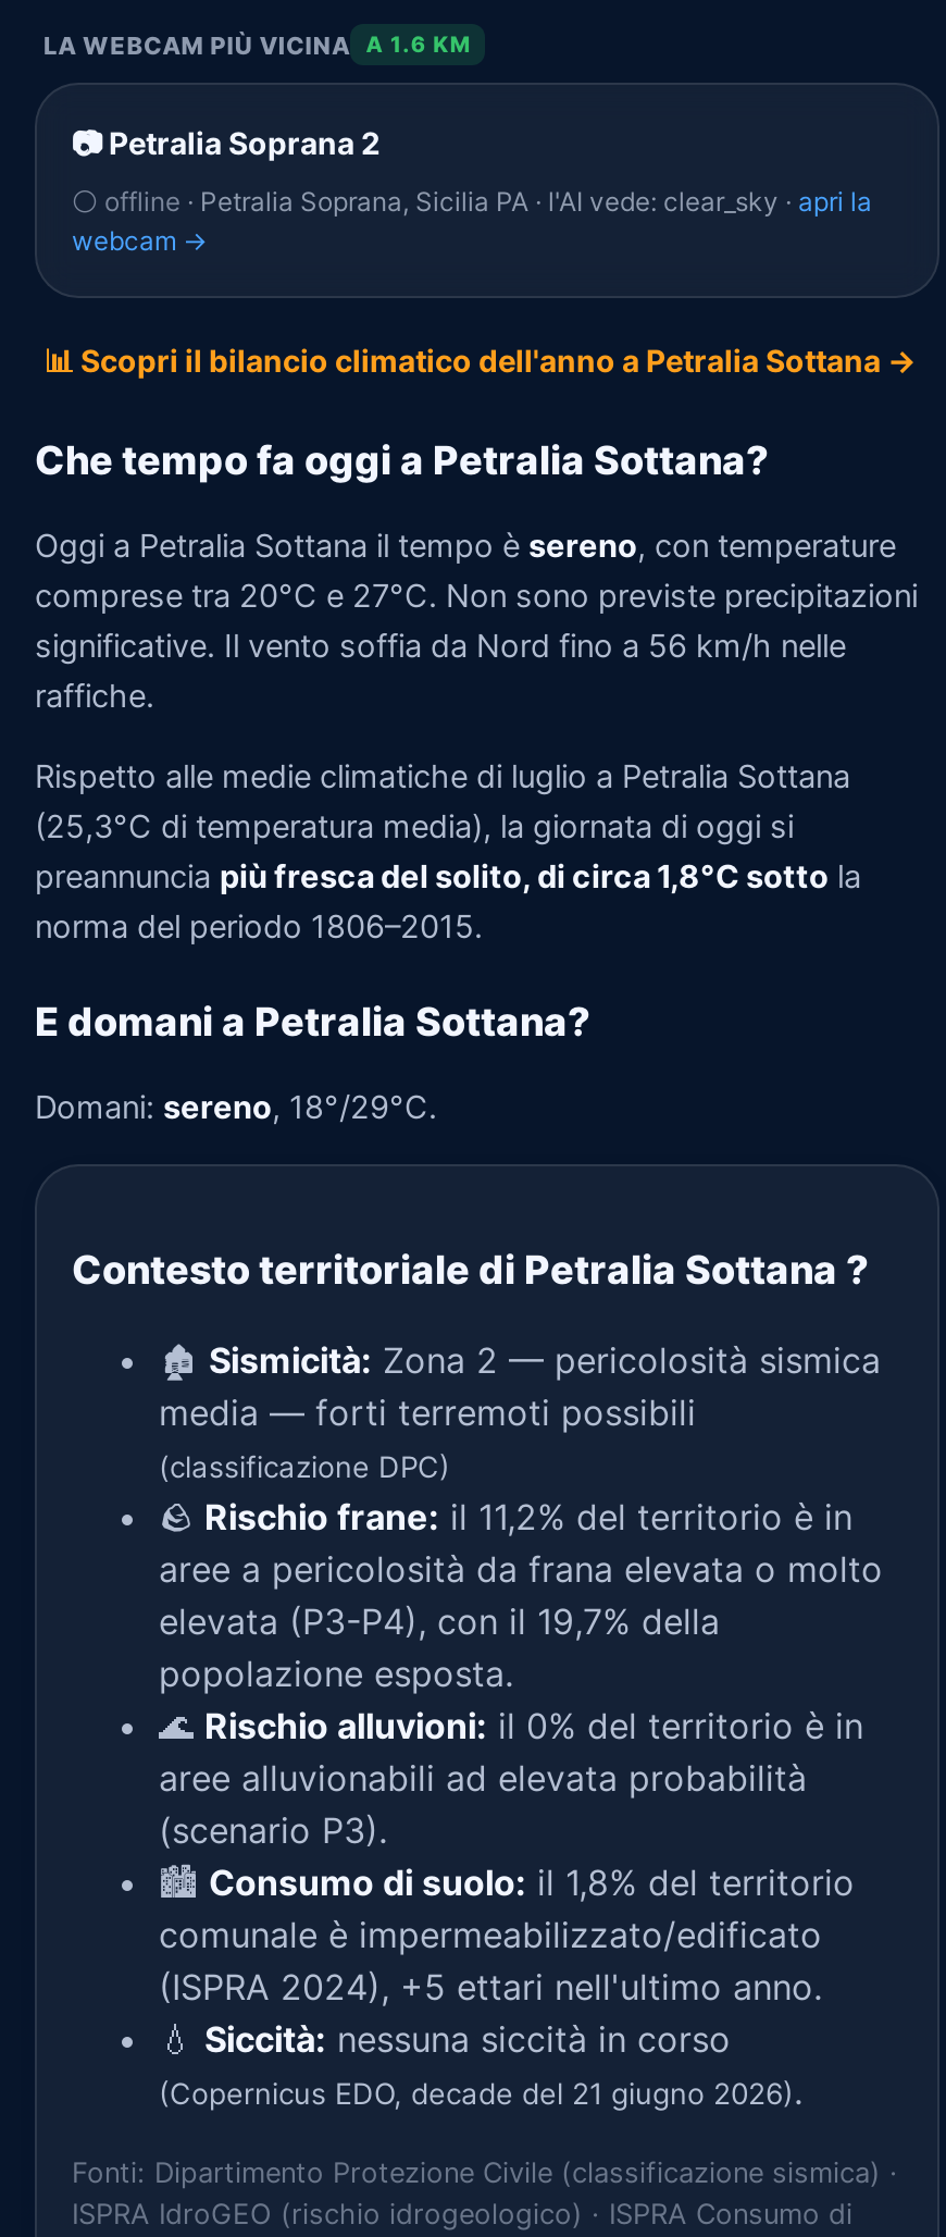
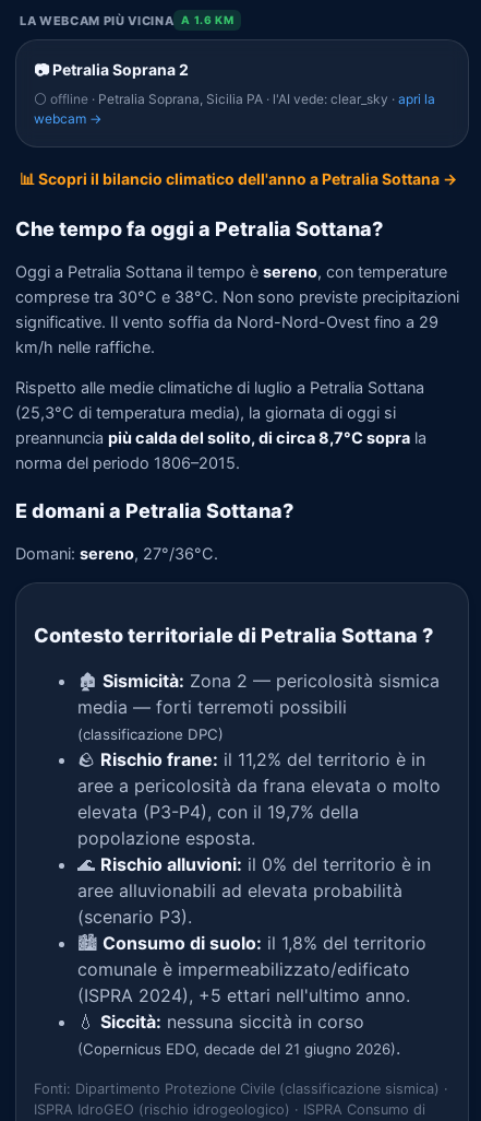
[35,576,918,715] comprese tra 20°C e 27°C. Non sono previste precipitazioni | significative. Il vento soffia da Nord fino a 56 km/h nelle | raffiche. -> [15,287,459,357] comprese tra 30°C e 38°C. Non sono previste precipitazioni | significative. Il vento soffia da Nord-Nord-Ovest fino a 29 | km/h nelle raffiche.
[35,857,861,897] preannuncia più fresca del solito, di circa 1,8°C sotto la -> [15,428,426,448] preannuncia più calda del solito, di circa 8,7°C sopra la
[35,1087,437,1126] Domani: sereno, 18°/29°C. -> [15,544,218,563] Domani: sereno, 27°/36°C.

